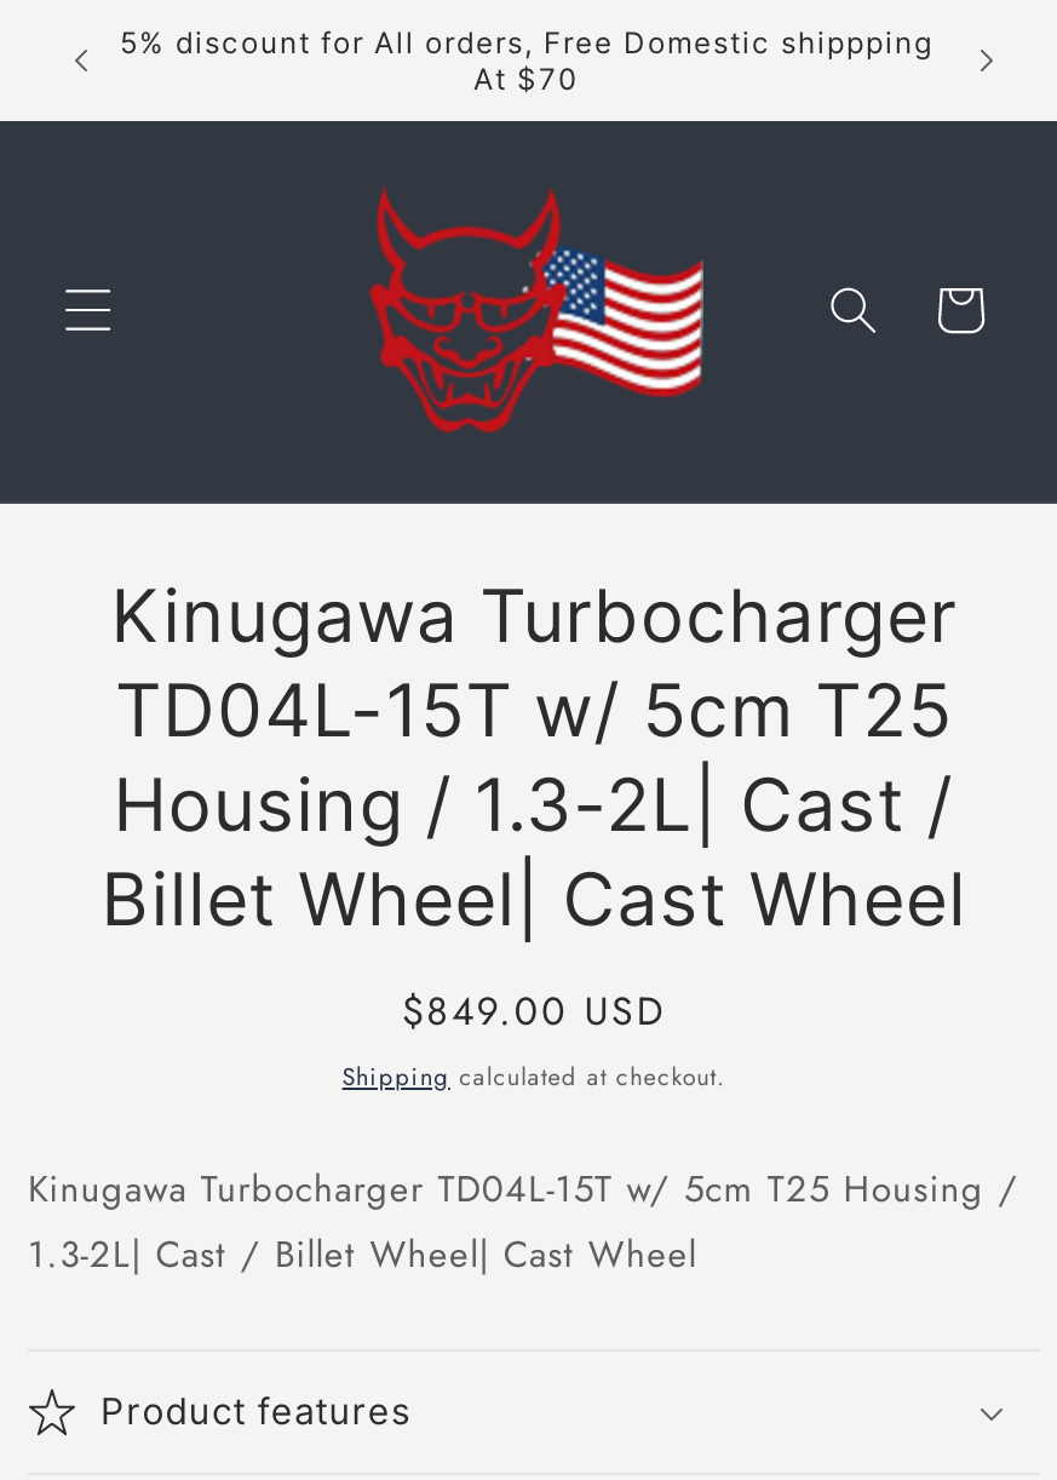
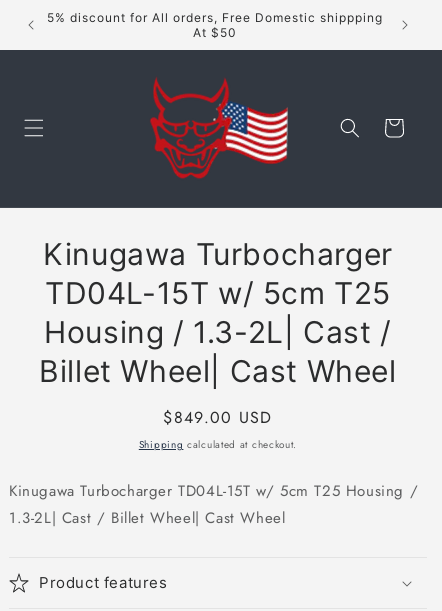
[473,61,580,97] At $70 -> [193,25,237,40] At $50

